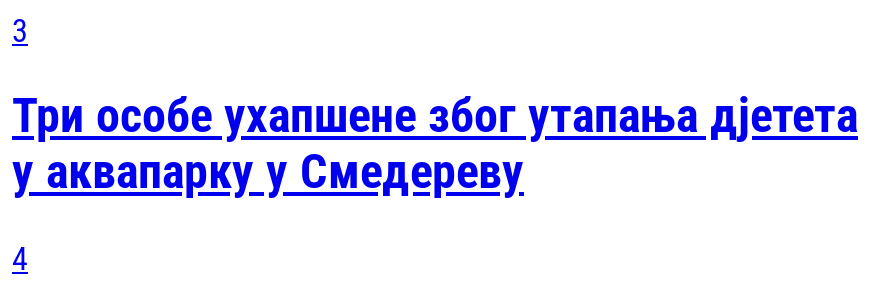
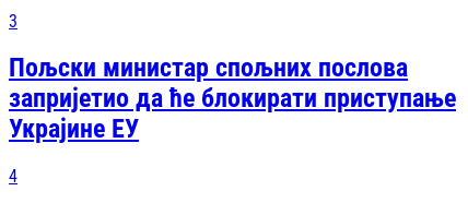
[12,89,858,201] Три особе ухапшене због утапања дјетета | у аквапарку у Смедереву -> [9,53,456,145] Пољски министар спољних послова | запријетио да ће блокирати приступање | Украјине ЕУ

